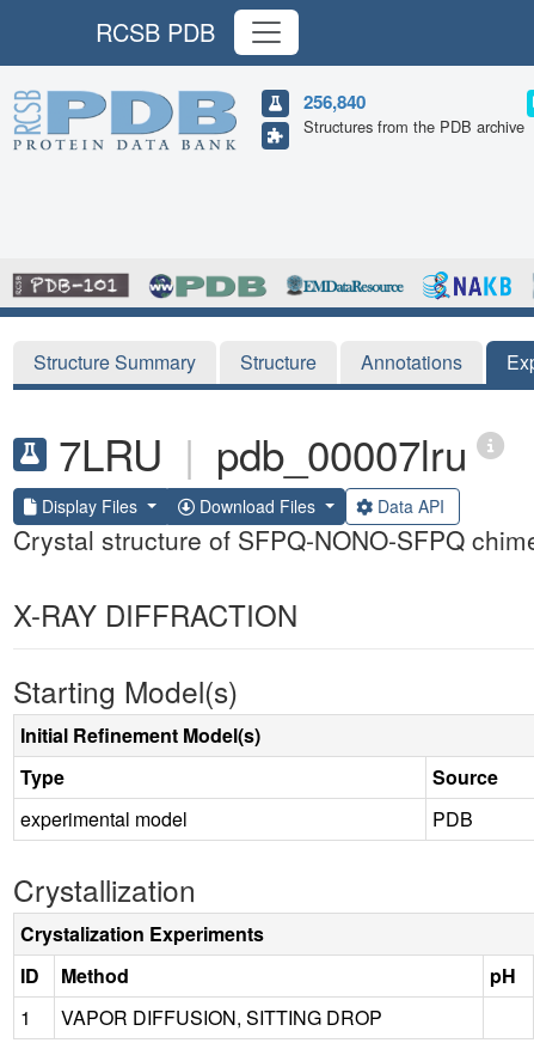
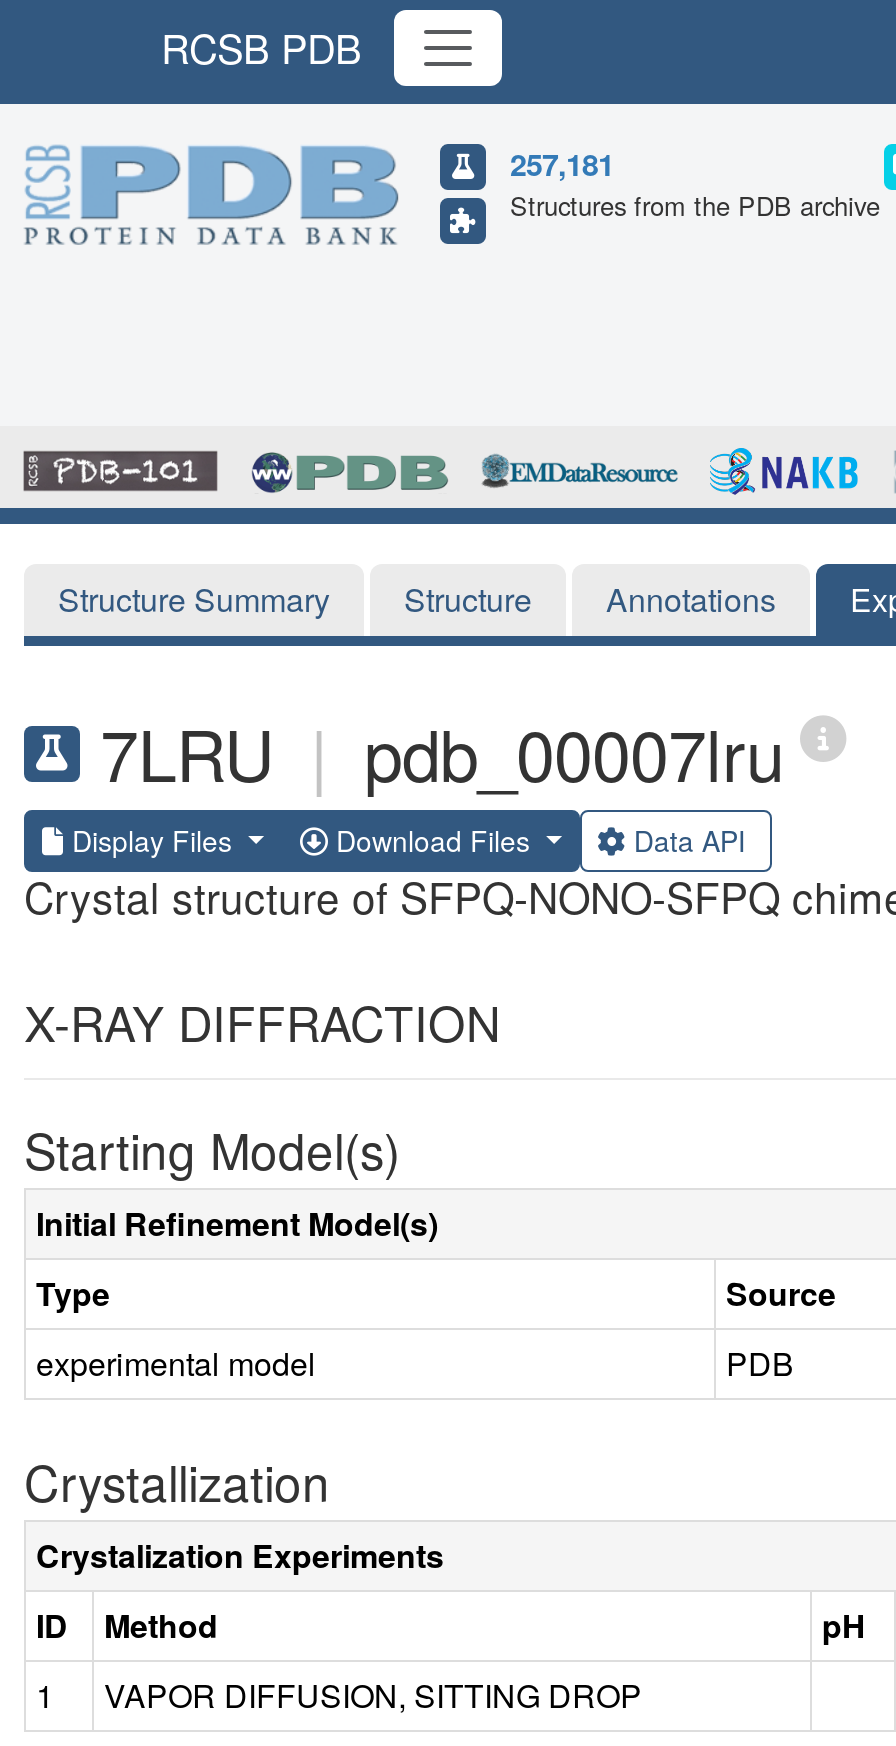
[303,89,366,115] 256,840 -> [510,142,614,186] 257,181

